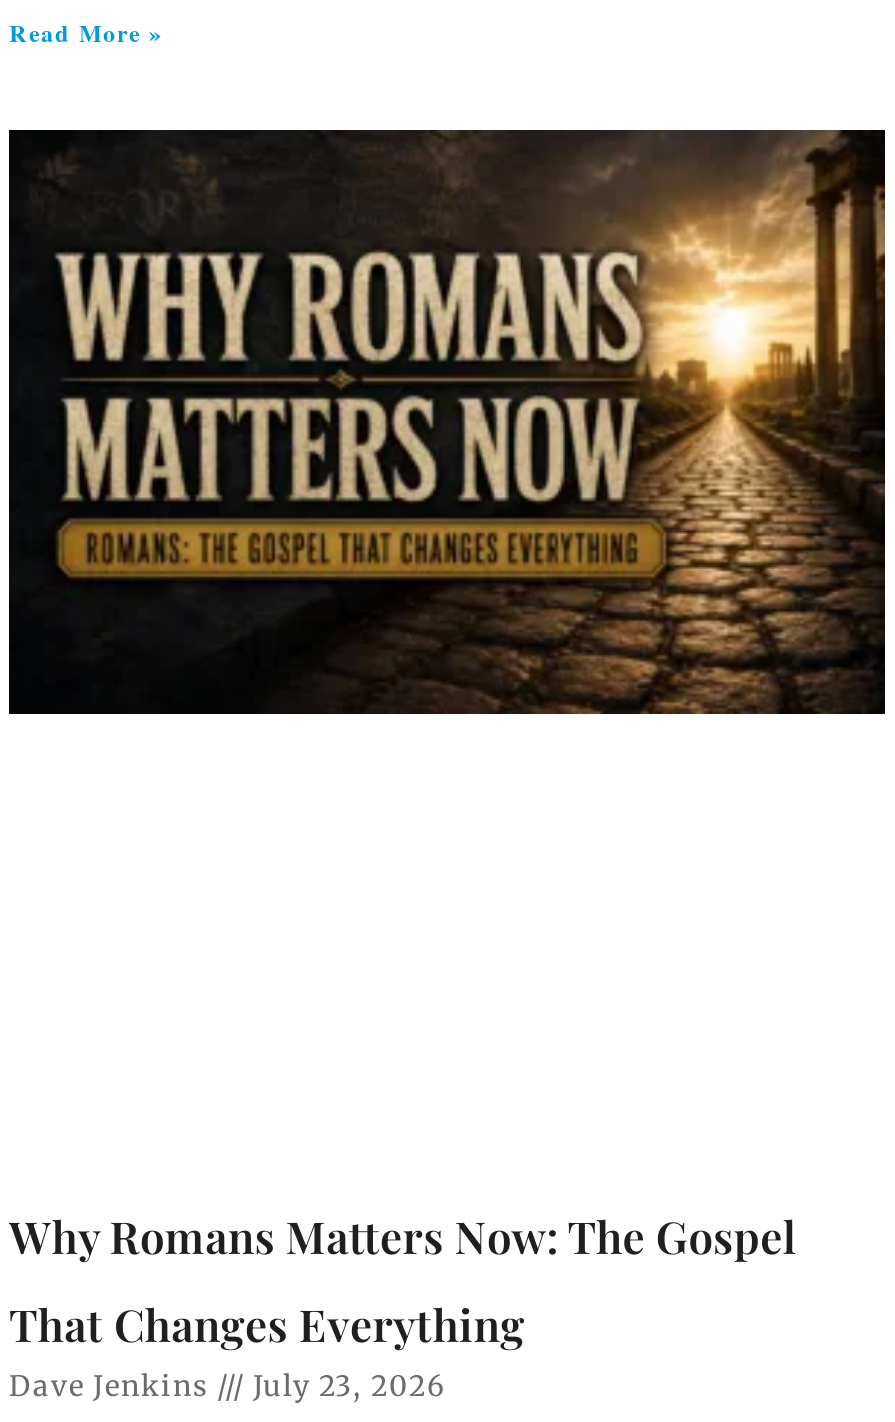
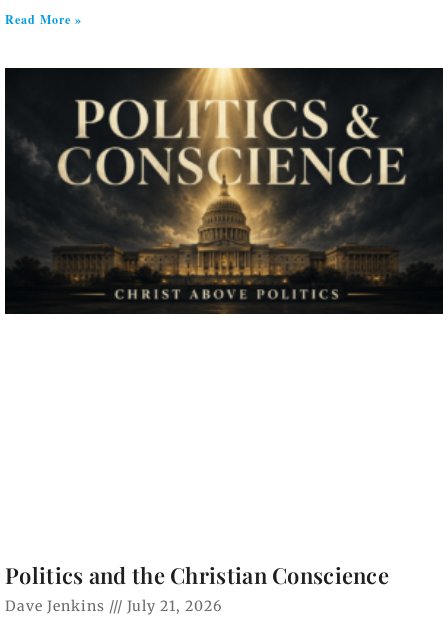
[9,127,887,717] [image] -> [5,67,443,315] [image]
[9,1206,797,1354] Why Romans Matters Now: The Gospel | That Changes Everything -> [5,560,389,590] Politics and the Christian Conscience
[9,1368,445,1404] Dave Jenkins July 23, 2026 -> [5,597,222,615] Dave Jenkins July 21, 2026

